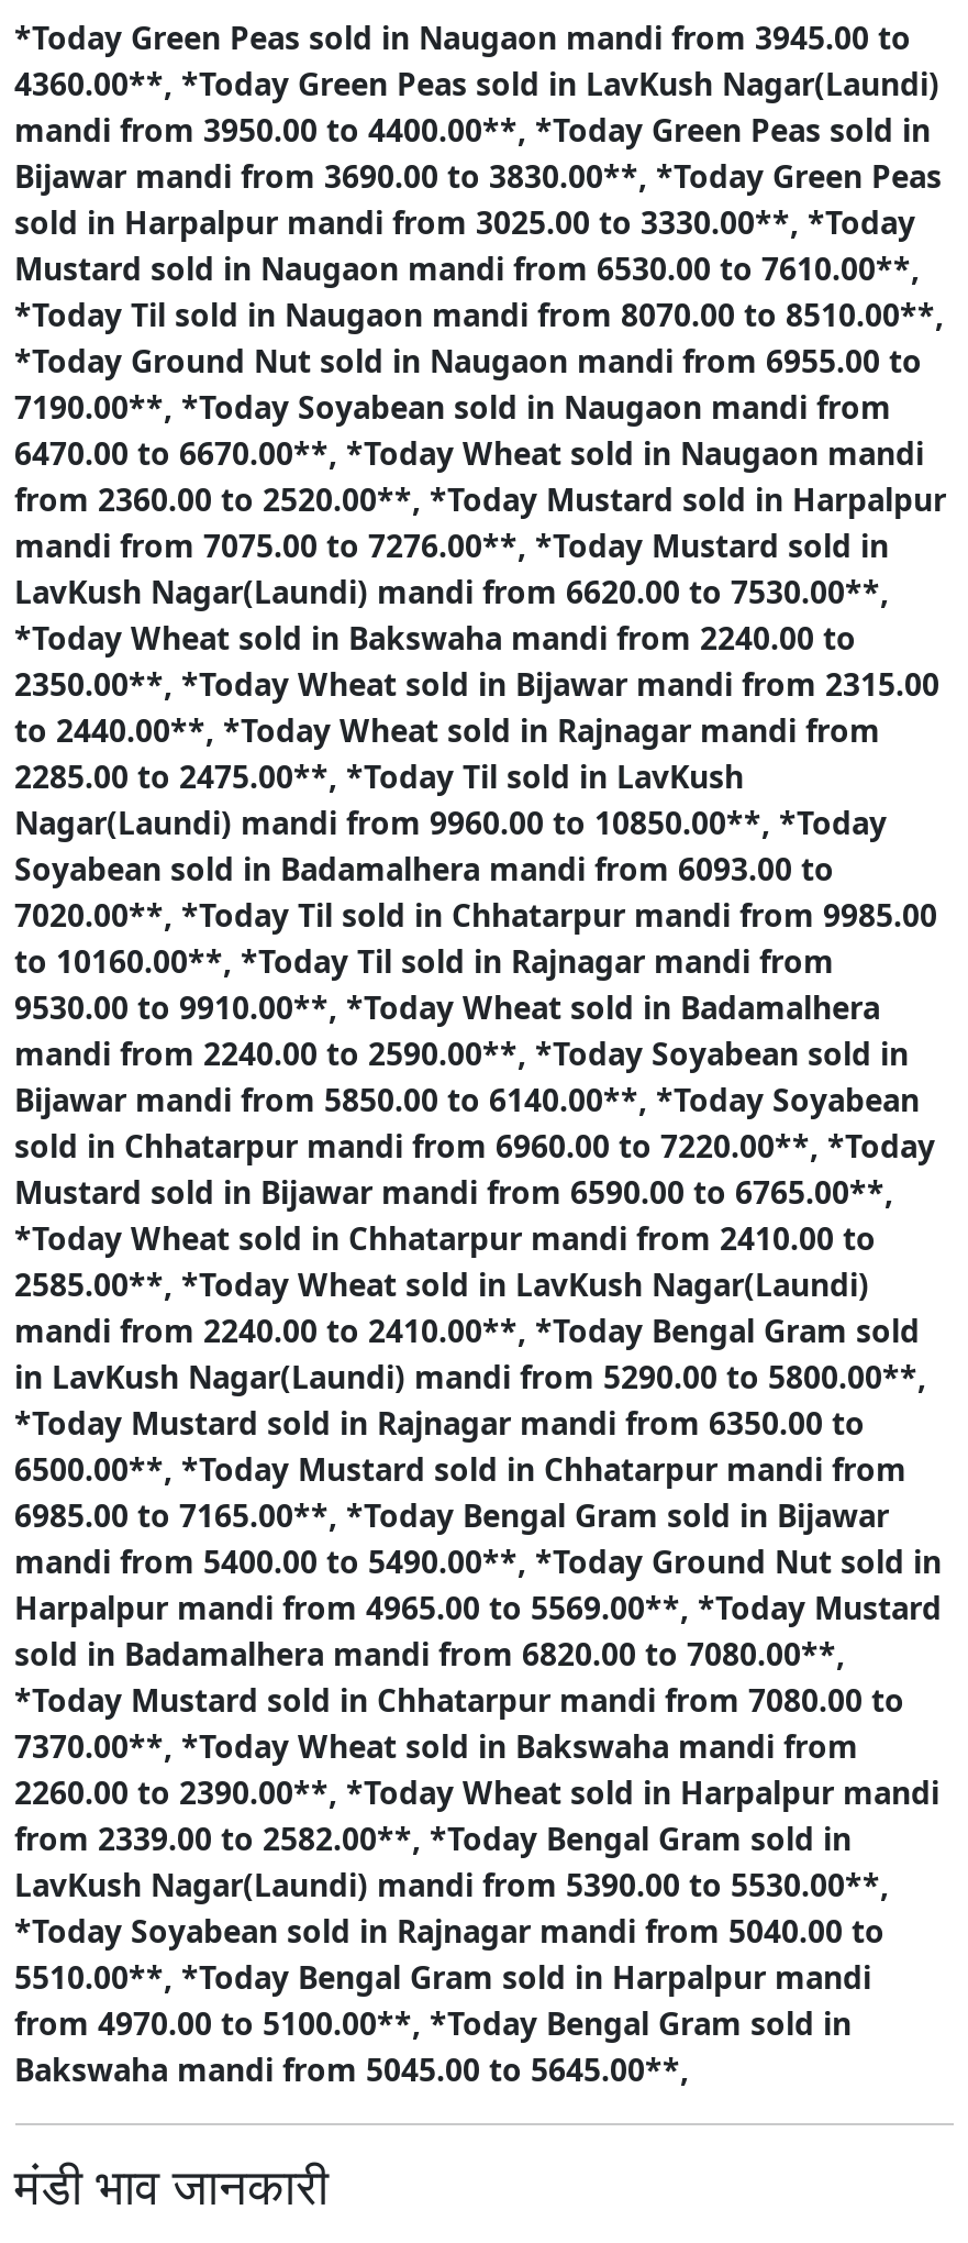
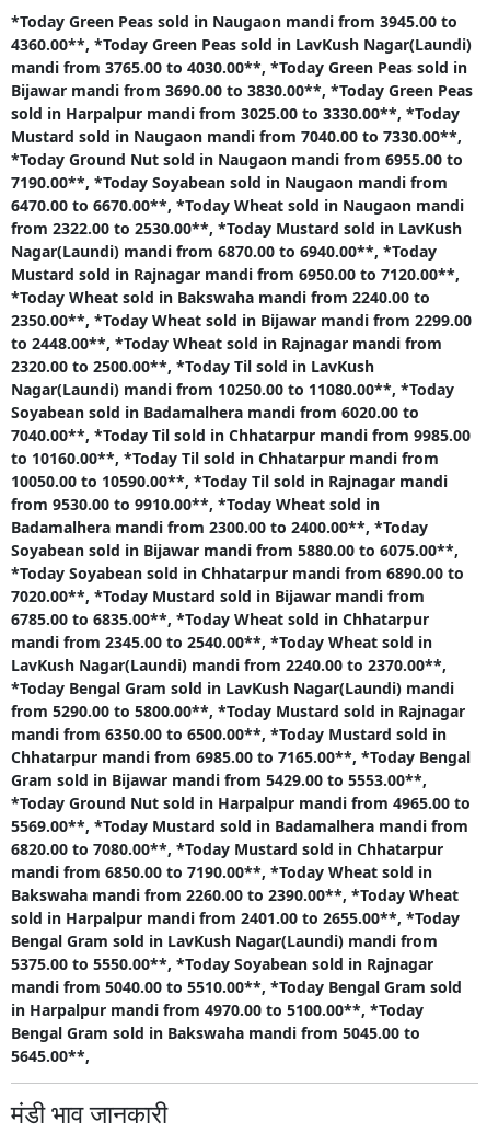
[14,109,931,151] mandi from 3950.00 to 4400.00**, *Today Green Peas sold in -> [10,57,467,78] mandi from 3765.00 to 4030.00**, *Today Green Peas sold in
[14,248,944,336] Mustard sold in Naugaon mandi from 6530.00 to 7610.00**, | *Today Til sold in Naugaon mandi from 8070.00 to 8510.00**, -> [10,126,461,147] Mustard sold in Naugaon mandi from 7040.00 to 7330.00**,
moved [14,340,924,474] -> [10,149,463,216]: *Today Ground Nut sold in Naugaon mandi from 6955.00 to | 7190.00**, *Today Soyabean sold in Naugaon mandi from | 6470.00 to 6670.00**, *Today Wheat sold in Naugaon mandi
[14,479,946,613] from 2360.00 to 2520.00**, *Today Mustard sold in Harpalpur | mandi from 7075.00 to 7276.00**, *Today Mustard sold in | LavKush Nagar(Laundi) mandi from 6620.00 to 7530.00**, -> [10,218,461,285] from 2322.00 to 2530.00**, *Today Mustard sold in LavKush | Nagar(Laundi) mandi from 6870.00 to 6940.00**, *Today | Mustard sold in Rajnagar mandi from 6950.00 to 7120.00**,
moved [14,617,856,659] -> [10,287,430,308]: *Today Wheat sold in Bakswaha mandi from 2240.00 to
[14,663,942,2091] 2350.00**, *Today Wheat sold in Bijawar mandi from 2315.00 | to 2440.00**, *Today Wheat sold in Rajnagar mandi from | 2285.00 to 2475.00**, *Today Til sold in LavKush | Nagar(Laundi) mandi from 9960.00 to 10850.00**, *Today | Soyabean sold in Badamalhera mandi from 6093.00 to | 7020.00**, *Today Til sold in Chhatarpur mandi from 9985.00 | to 10160.00**, *Today Til sold in Rajnagar mandi from | 9530.00 to 9910.00**, *Today Wheat sold in Badamalhera | mandi from 2240.00 to 2590.00**, *Today Soyabean sold in | Bijawar mandi from 5850.00 to 6140.00**, *Today Soyabean | sold in Chhatarpur mandi from 6960.00 to 7220.00**, *Today | Mustard sold in Bijawar mandi from 6590.00 to 6765.00**, | *Today Wheat sold in Chhatarpur mandi from 2410.00 to | 2585.00**, *Today Wheat sold in LavKush Nagar(Laundi) | mandi from 2240.00 to 2410.00**, *Today Bengal Gram sold | in LavKush Nagar(Laundi) mandi from 5290.00 to 5800.00**, | *Today Mustard sold in Rajnagar mandi from 6350.00 to | 6500.00**, *Today Mustard sold in Chhatarpur mandi from | 6985.00 to 7165.00**, *Today Bengal Gram sold in Bijawar | mandi from 5400.00 to 5490.00**, *Today Ground Nut sold in | Harpalpur mandi from 4965.00 to 5569.00**, *Today Mustard | sold in Badamalhera mandi from 6820.00 to 7080.00**, | *Today Mustard sold in Chhatarpur mandi from 7080.00 to | 7370.00**, *Today Wheat sold in Bakswaha mandi from | 2260.00 to 2390.00**, *Today Wheat sold in Harpalpur mandi | from 2339.00 to 2582.00**, *Today Bengal Gram sold in | LavKush Nagar(Laundi) mandi from 5390.00 to 5530.00**, | *Today Soyabean sold in Rajnagar mandi from 5040.00 to | 5510.00**, *Today Bengal Gram sold in Harpalpur mandi | from 4970.00 to 5100.00**, *Today Bengal Gram sold in | Bakswaha mandi from 5045.00 to 5645.00**, -> [10,310,471,1066] 2350.00**, *Today Wheat sold in Bijawar mandi from 2299.00 | to 2448.00**, *Today Wheat sold in Rajnagar mandi from | 2320.00 to 2500.00**, *Today Til sold in LavKush | Nagar(Laundi) mandi from 10250.00 to 11080.00**, *Today | Soyabean sold in Badamalhera mandi from 6020.00 to | 7040.00**, *Today Til sold in Chhatarpur mandi from 9985.00 | to 10160.00**, *Today Til sold in Chhatarpur mandi from | 10050.00 to 10590.00**, *Today Til sold in Rajnagar mandi | from 9530.00 to 9910.00**, *Today Wheat sold in | Badamalhera mandi from 2300.00 to 2400.00**, *Today | Soyabean sold in Bijawar mandi from 5880.00 to 6075.00**, | *Today Soyabean sold in Chhatarpur mandi from 6890.00 to | 7020.00**, *Today Mustard sold in Bijawar mandi from | 6785.00 to 6835.00**, *Today Wheat sold in Chhatarpur | mandi from 2345.00 to 2540.00**, *Today Wheat sold in | LavKush Nagar(Laundi) mandi from 2240.00 to 2370.00**, | *Today Bengal Gram sold in LavKush Nagar(Laundi) mandi | from 5290.00 to 5800.00**, *Today Mustard sold in Rajnagar | mandi from 6350.00 to 6500.00**, *Today Mustard sold in | Chhatarpur mandi from 6985.00 to 7165.00**, *Today Bengal | Gram sold in Bijawar mandi from 5429.00 to 5553.00**, | *Today Ground Nut sold in Harpalpur mandi from 4965.00 to | 5569.00**, *Today Mustard sold in Badamalhera mandi from | 6820.00 to 7080.00**, *Today Mustard sold in Chhatarpur | mandi from 6850.00 to 7190.00**, *Today Wheat sold in | Bakswaha mandi from 2260.00 to 2390.00**, *Today Wheat | sold in Harpalpur mandi from 2401.00 to 2655.00**, *Today | Bengal Gram sold in LavKush Nagar(Laundi) mandi from | 5375.00 to 5550.00**, *Today Soyabean sold in Rajnagar | mandi from 5040.00 to 5510.00**, *Today Bengal Gram sold | in Harpalpur mandi from 4970.00 to 5100.00**, *Today | Bengal Gram sold in Bakswaha mandi from 5045.00 to | 5645.00**,

